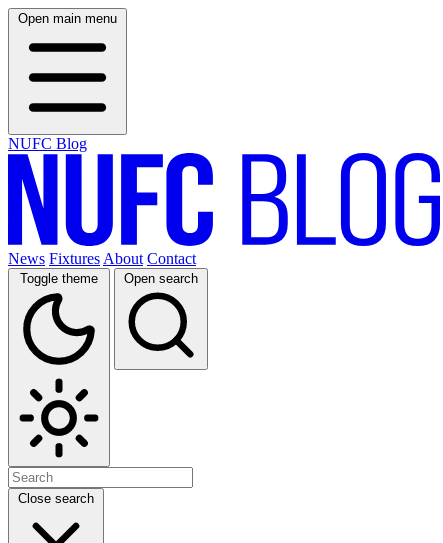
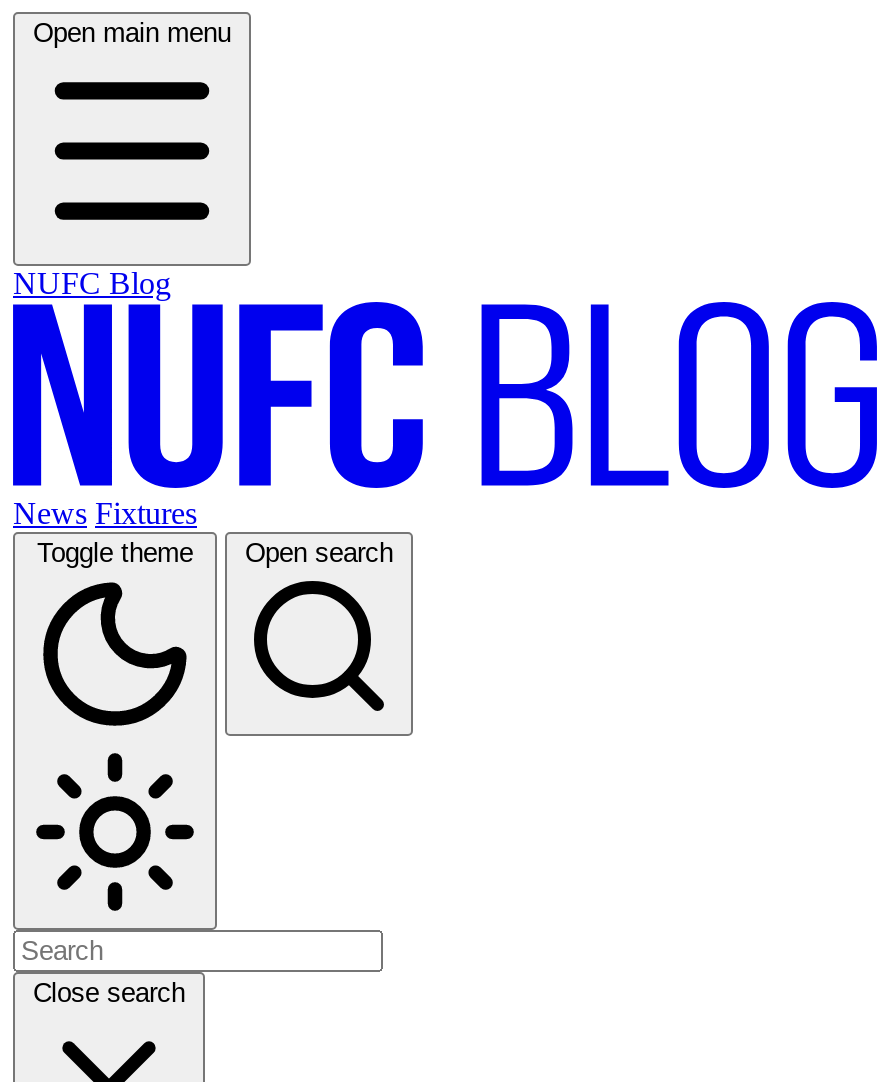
[8,250,196,267] News Fixtures About Contact -> [13,496,197,530] News Fixtures

